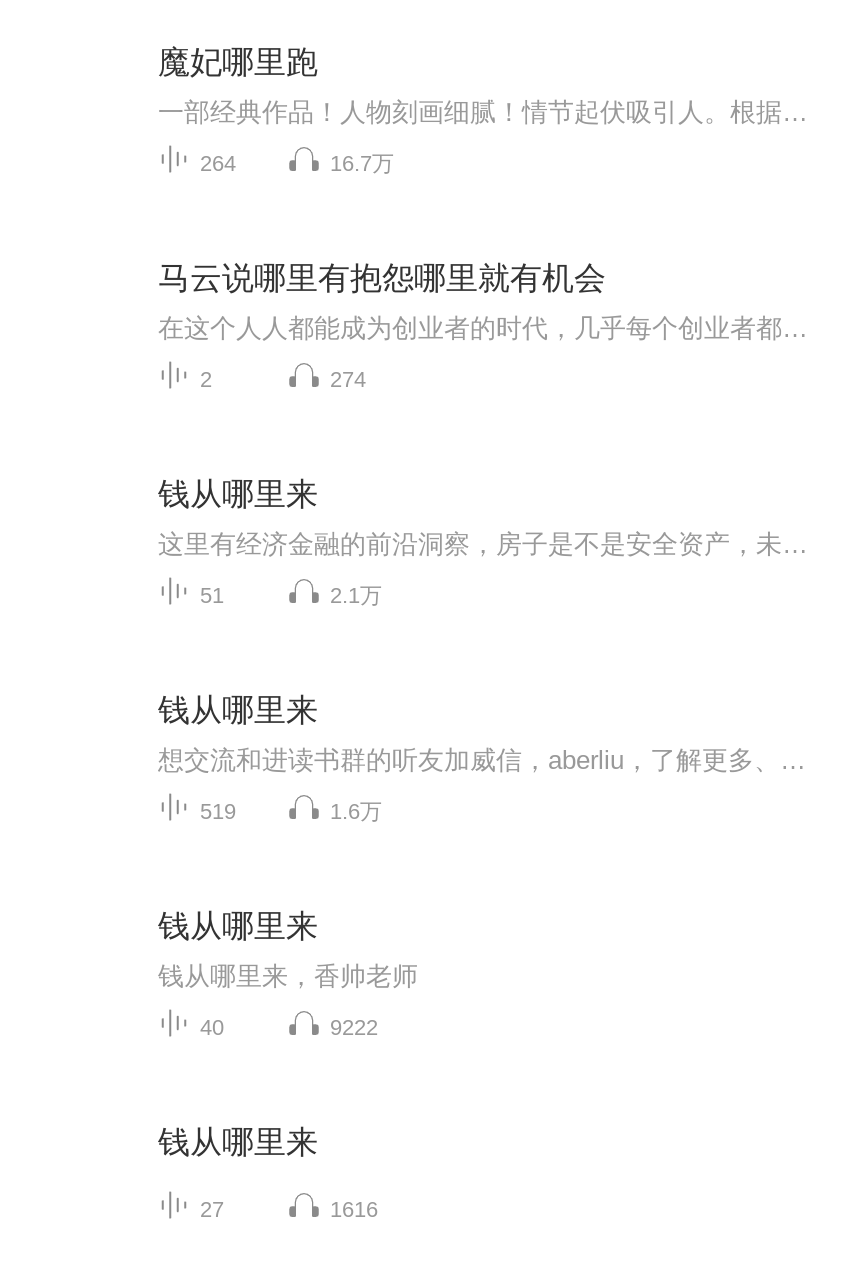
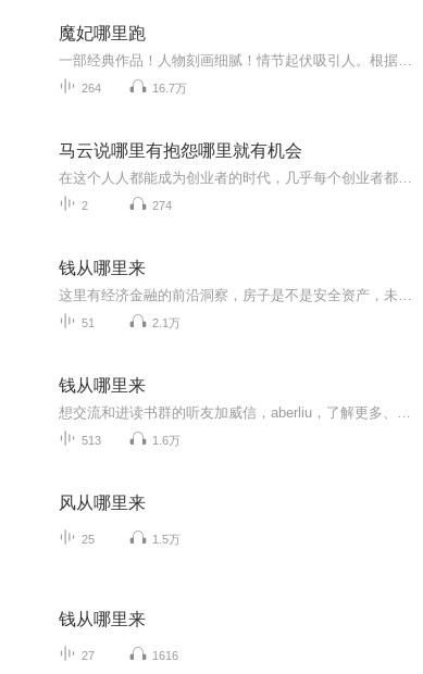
[200,799,236,823] 519 -> [82,434,101,447] 513
[158,909,418,1039] 钱从哪里来 | 钱从哪里来，香帅老师 | 40 | 9222 -> [59,493,181,546] 风从哪里来 | 25 | 1.5万

